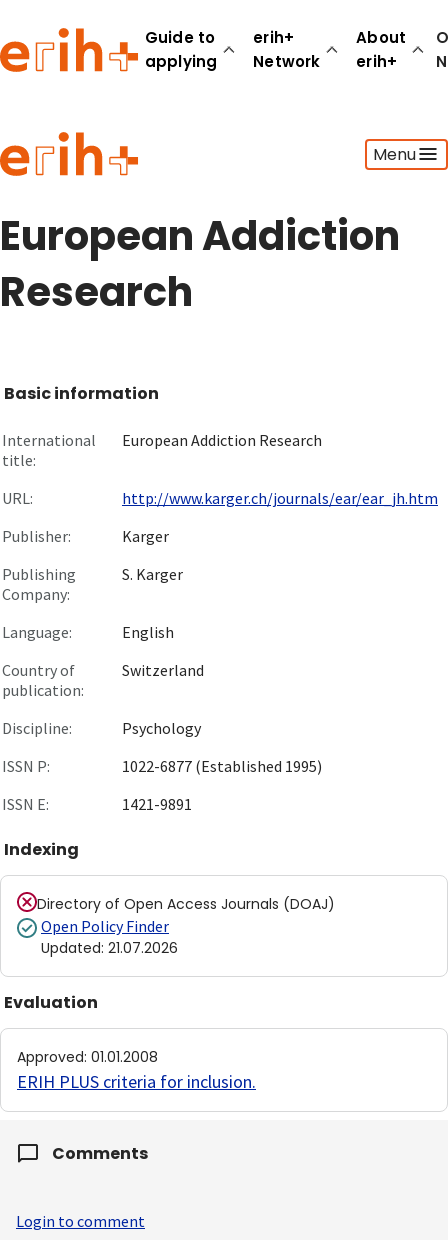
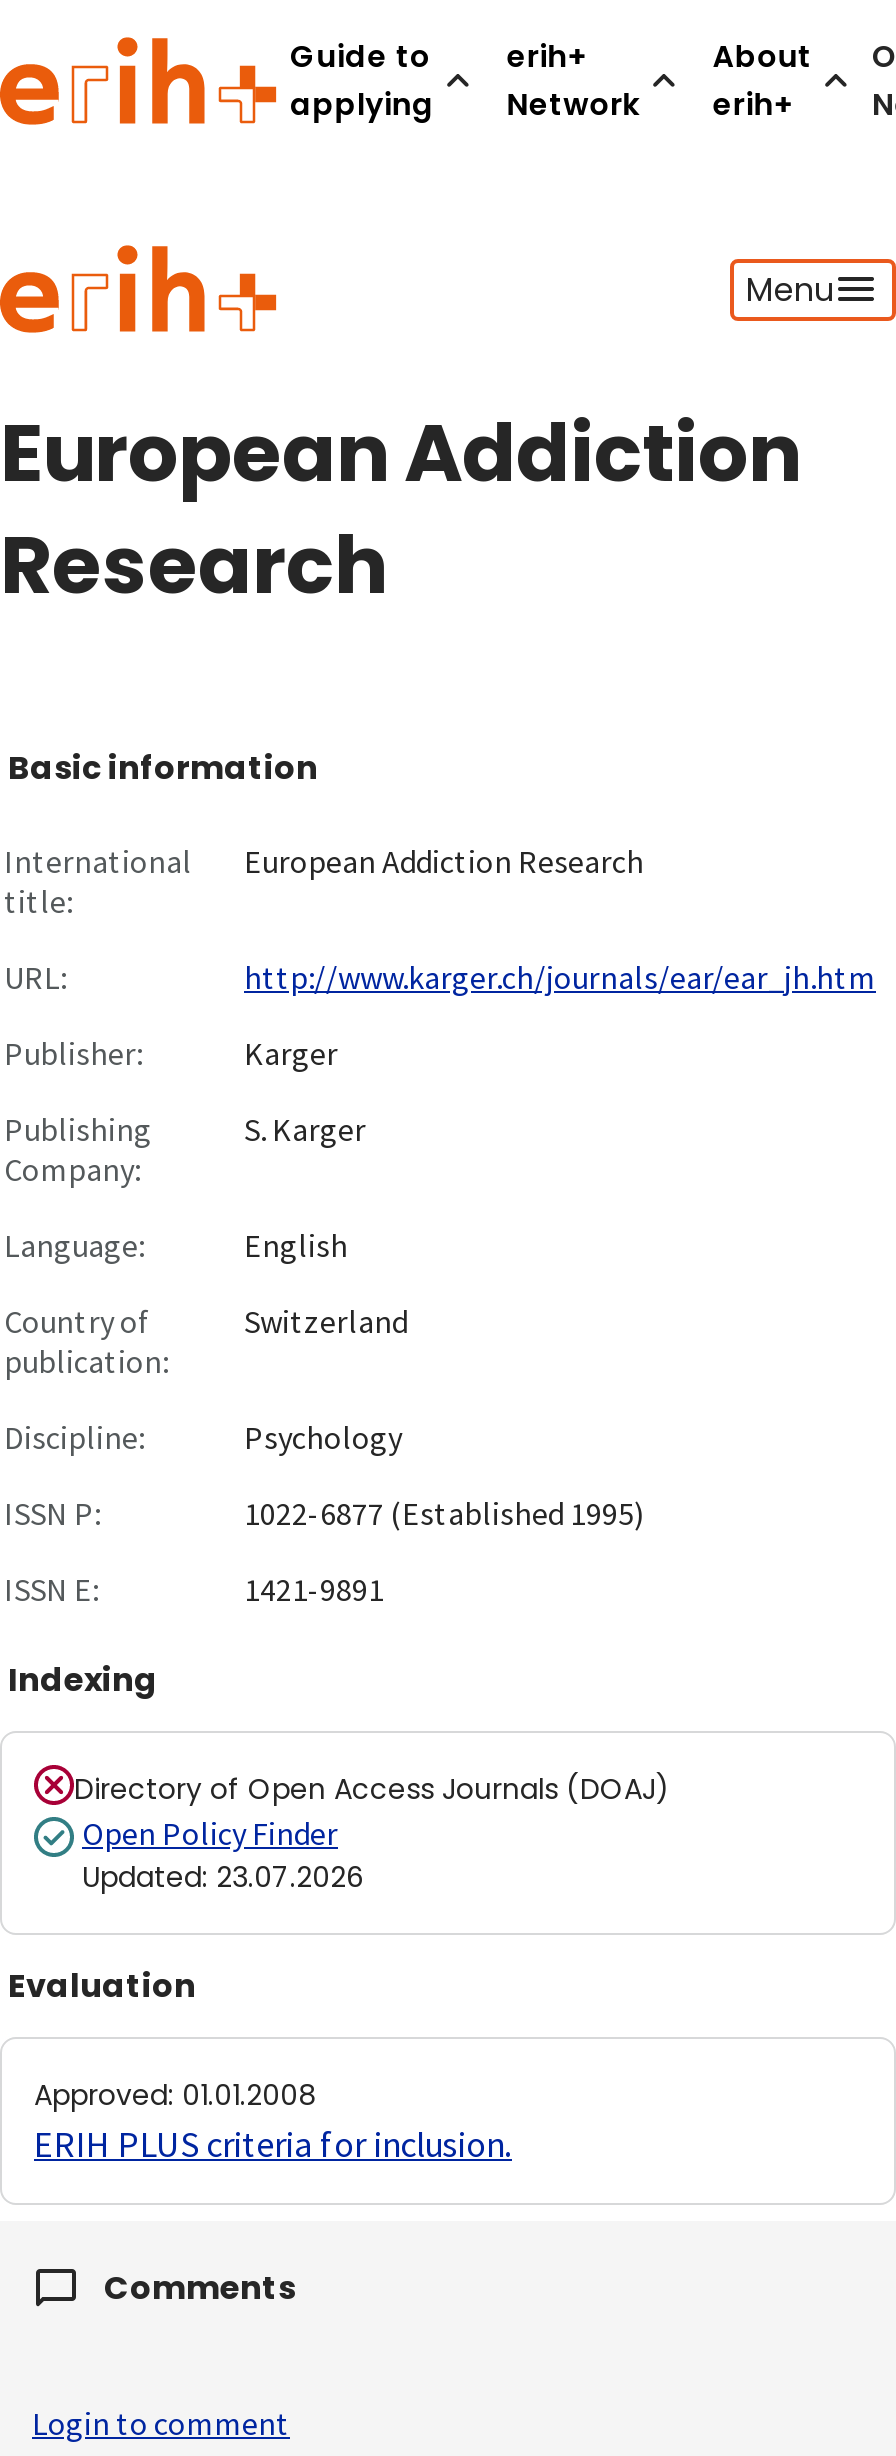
[41,938,178,958] Updated: 21.07.2026 -> [82,1857,364,1897] Updated: 23.07.2026

